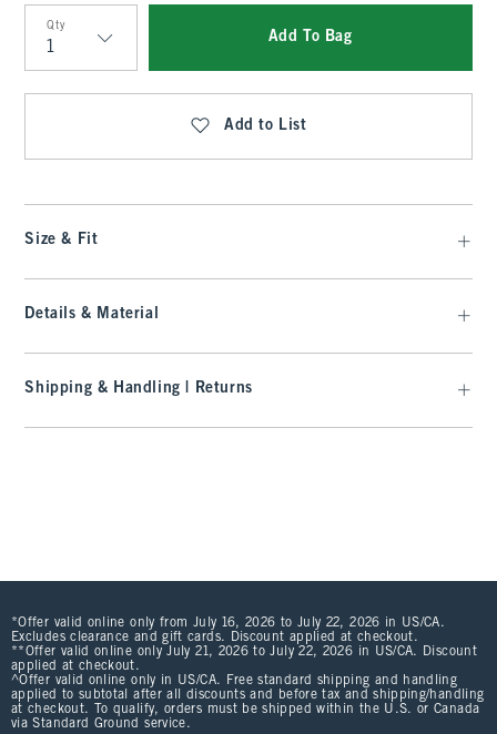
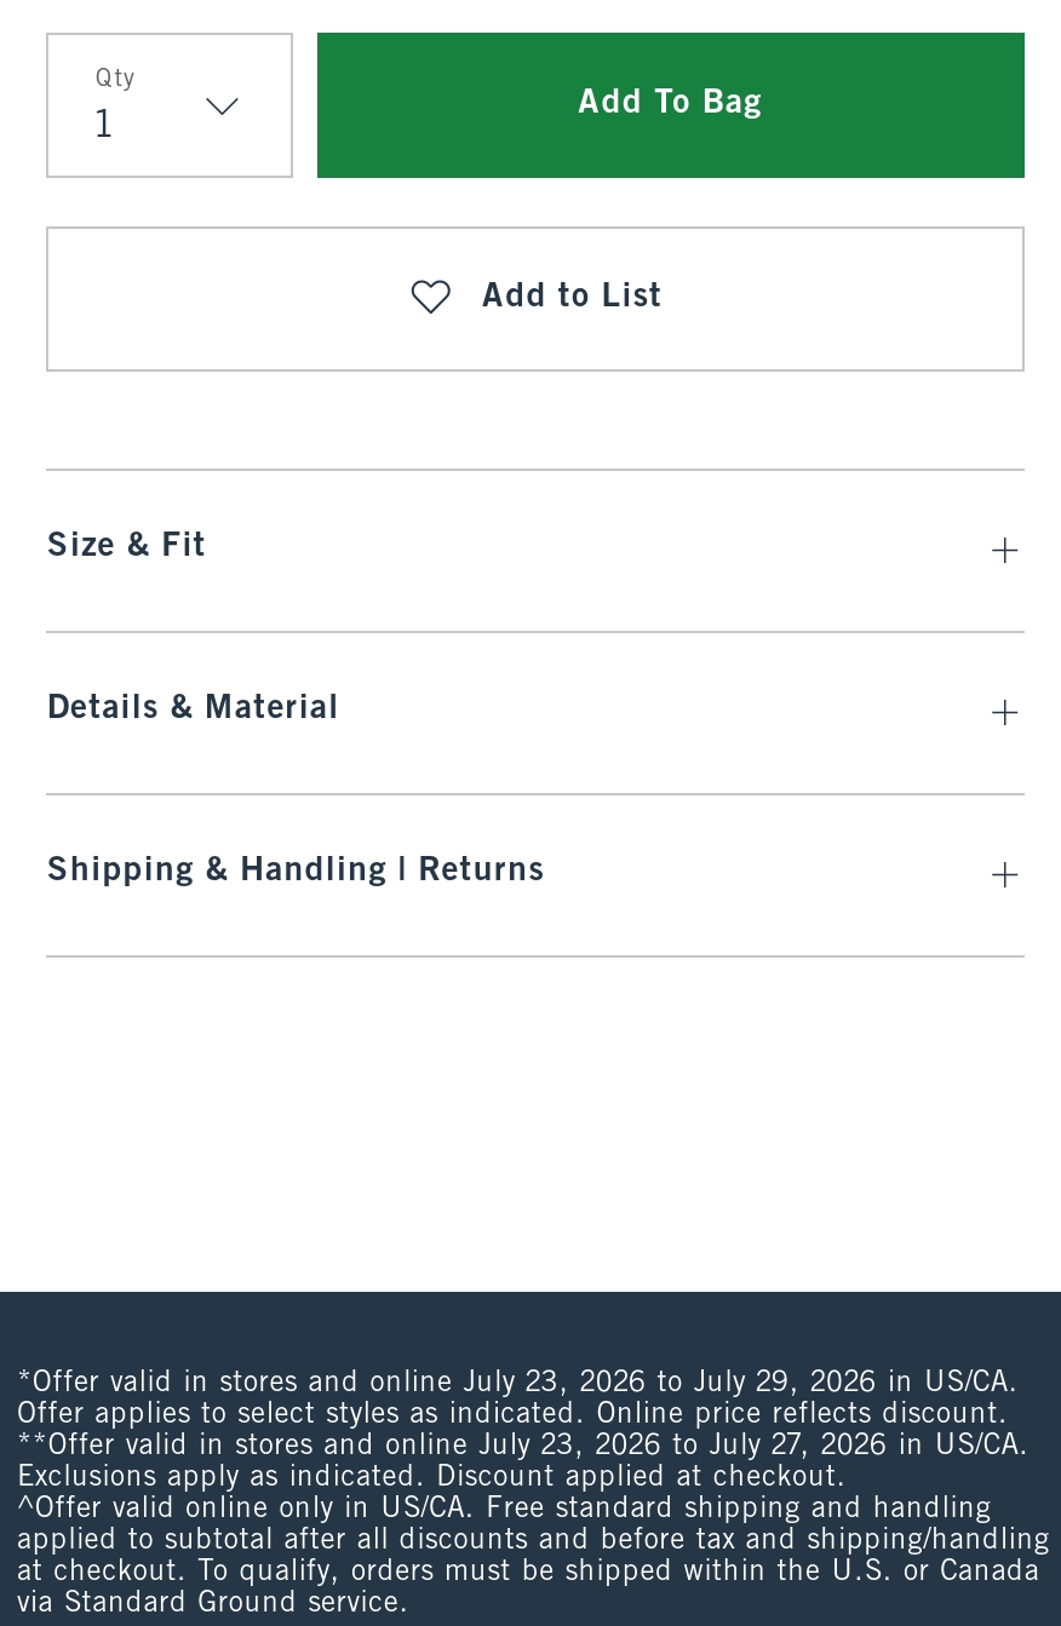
[11,616,477,673] *Offer valid online only from July 16, 2026 to July 22, 2026 in US/CA. | Excludes clearance and gift cards. Discount applied at checkout. | **Offer valid online only July 21, 2026 to July 22, 2026 in US/CA. Discount | applied at checkout. -> [17,1369,1030,1493] *Offer valid in stores and online July 23, 2026 to July 29, 2026 in US/CA. | Offer applies to select styles as indicated. Online price reflects discount. | **Offer valid in stores and online July 23, 2026 to July 27, 2026 in US/CA. | Exclusions apply as indicated. Discount applied at checkout.

